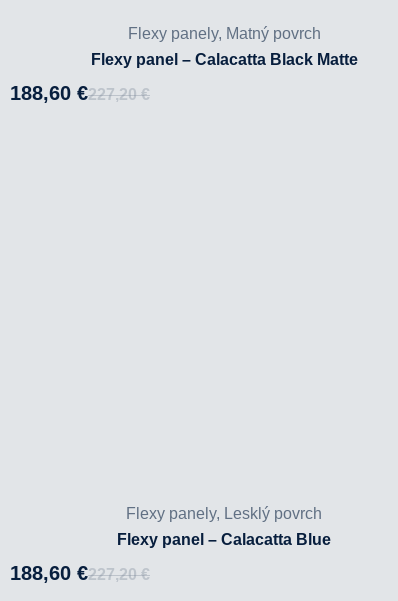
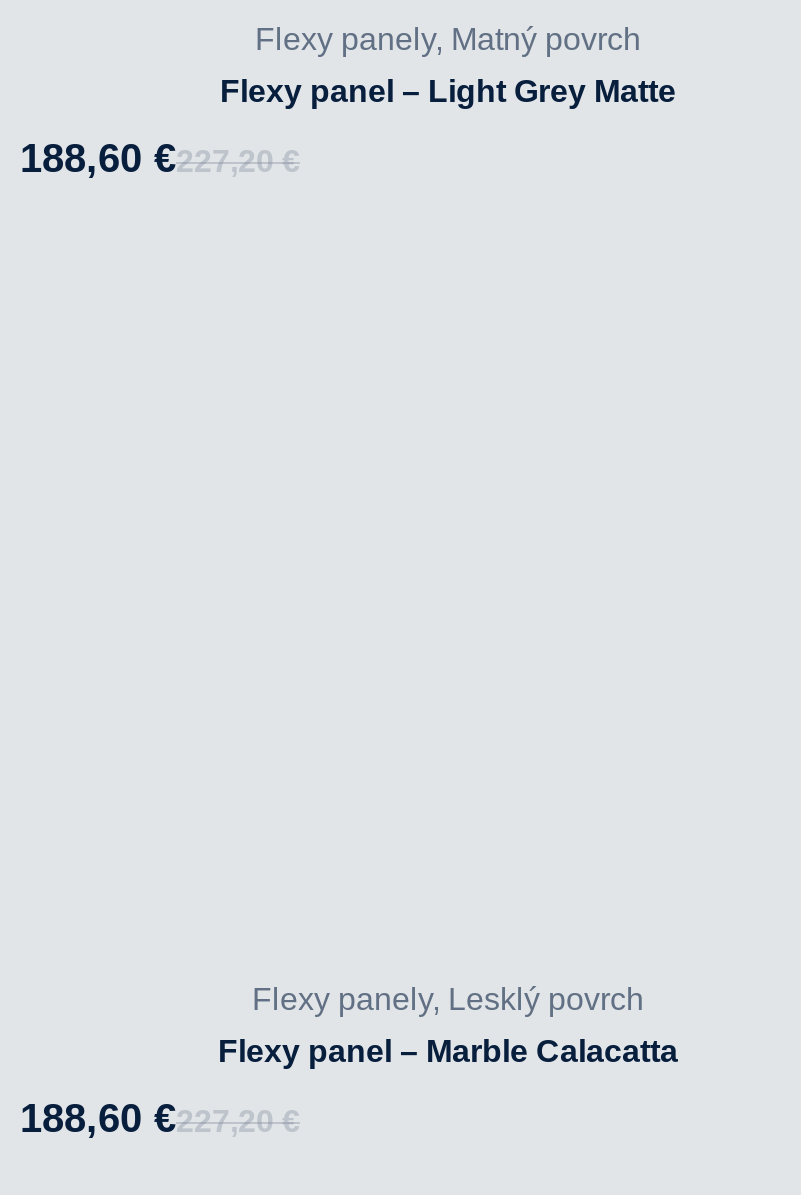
[90,51,357,68] Flexy panel – Calacatta Black Matte -> [220,73,676,107] Flexy panel – Light Grey Matte
[117,531,331,548] Flexy panel – Calacatta Blue -> [218,1034,678,1068] Flexy panel – Marble Calacatta

